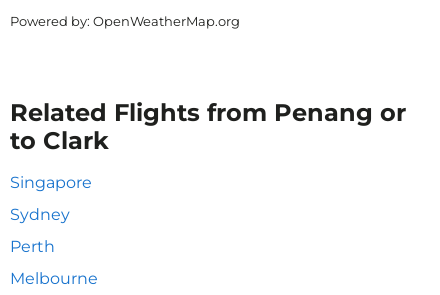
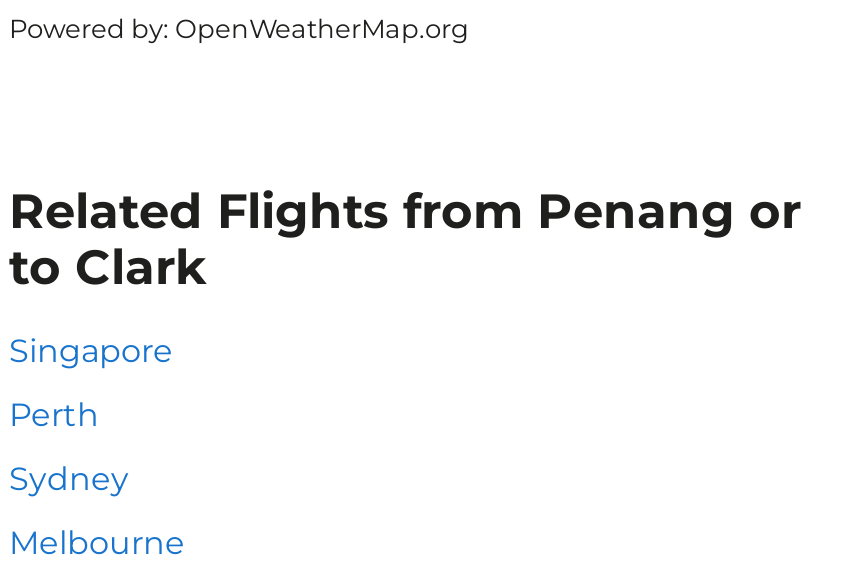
moved [10,205,70,224] -> [9,460,129,498]: Sydney
moved [10,237,55,256] -> [9,396,99,434]: Perth

